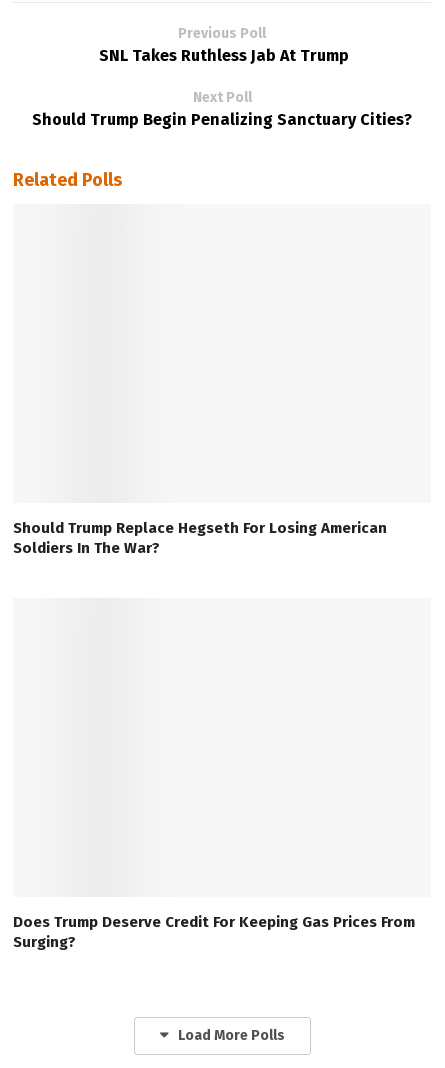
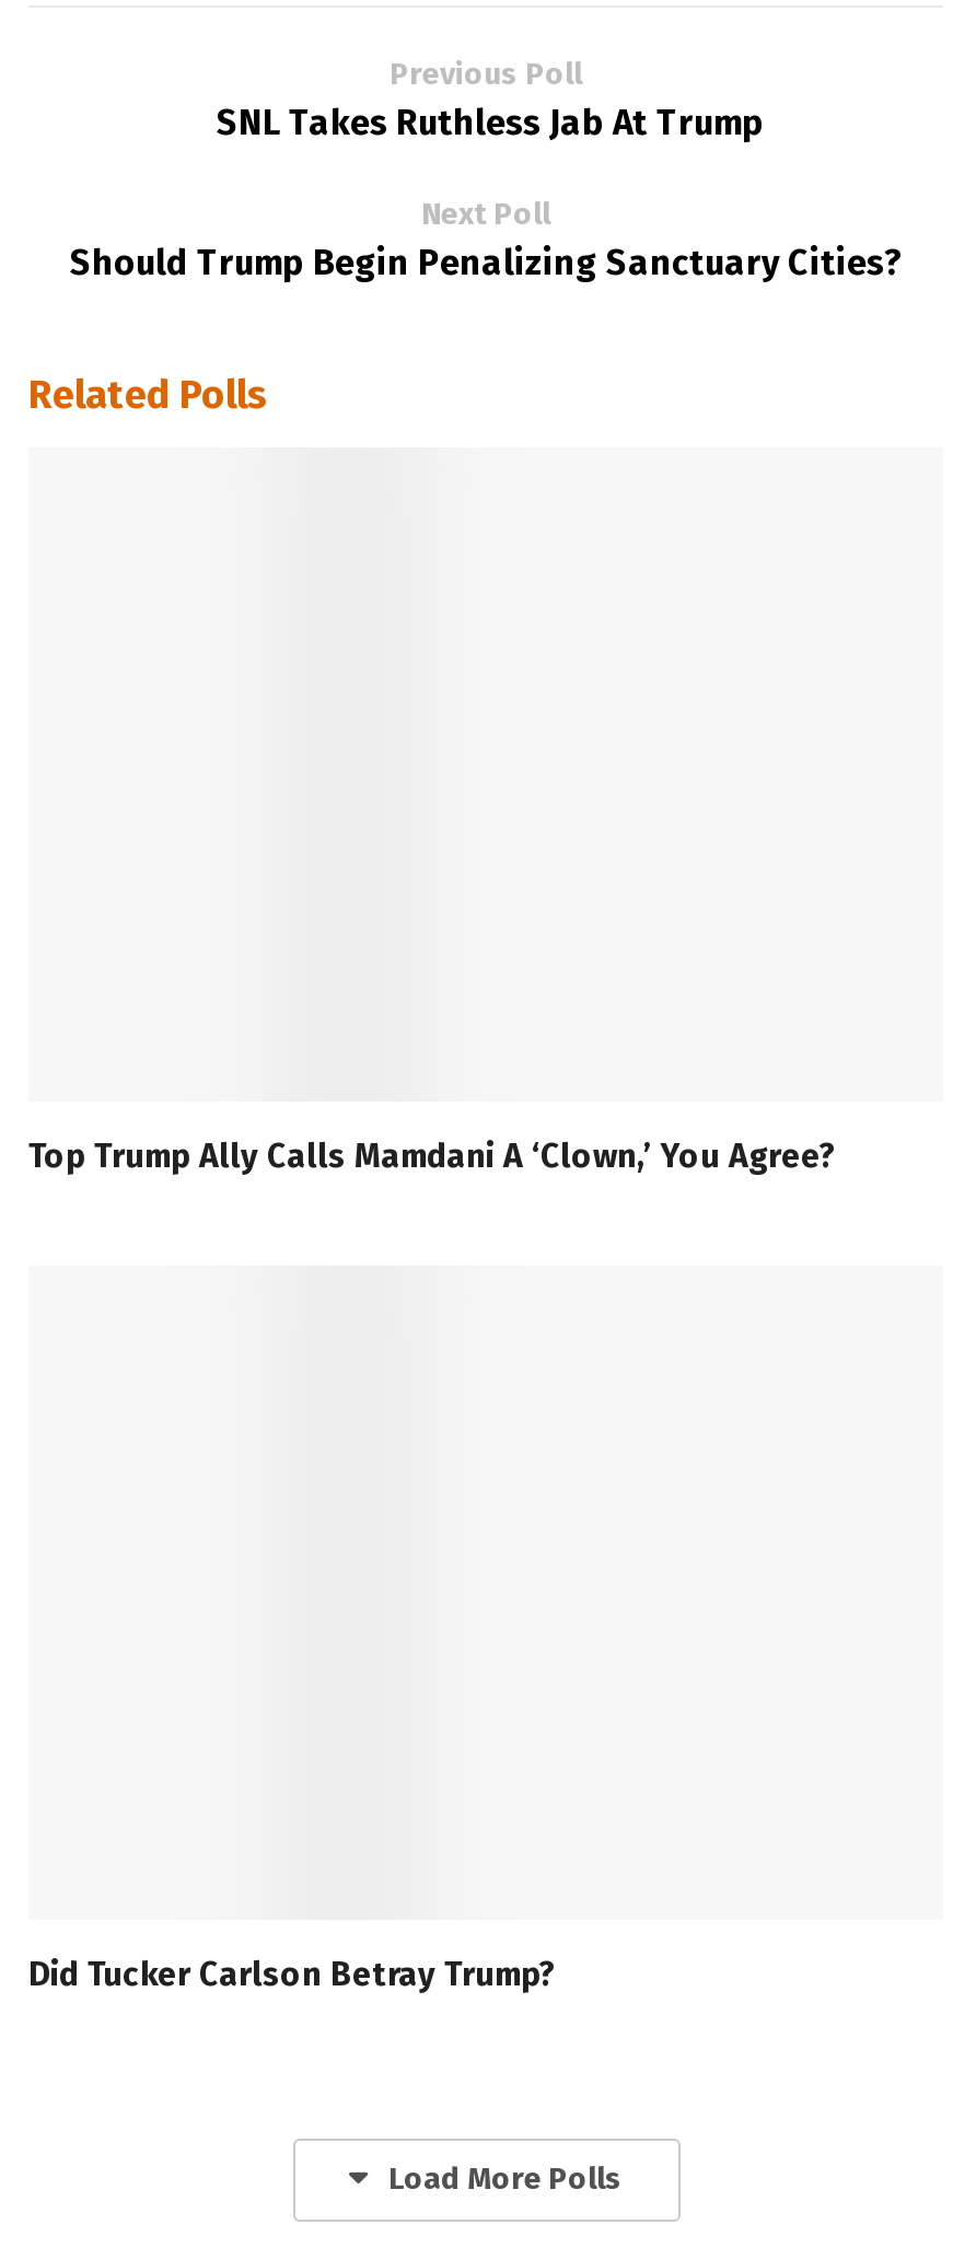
[13,519,387,557] Should Trump Replace Hegseth For Losing American | Soldiers In The War? -> [28,1136,836,1176] Top Trump Ally Calls Mamdani A ‘Clown,’ You Agree?
[13,913,415,951] Does Trump Deserve Credit For Keeping Gas Prices From | Surging? -> [28,1954,556,1994] Did Tucker Carlson Betray Trump?

